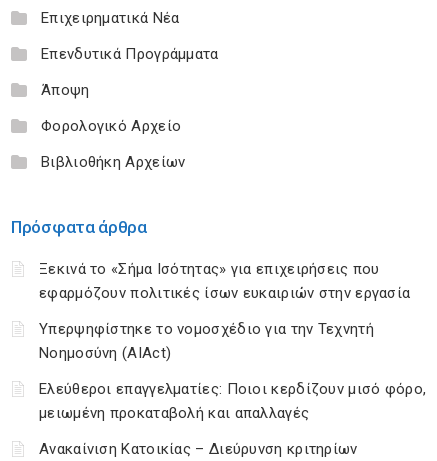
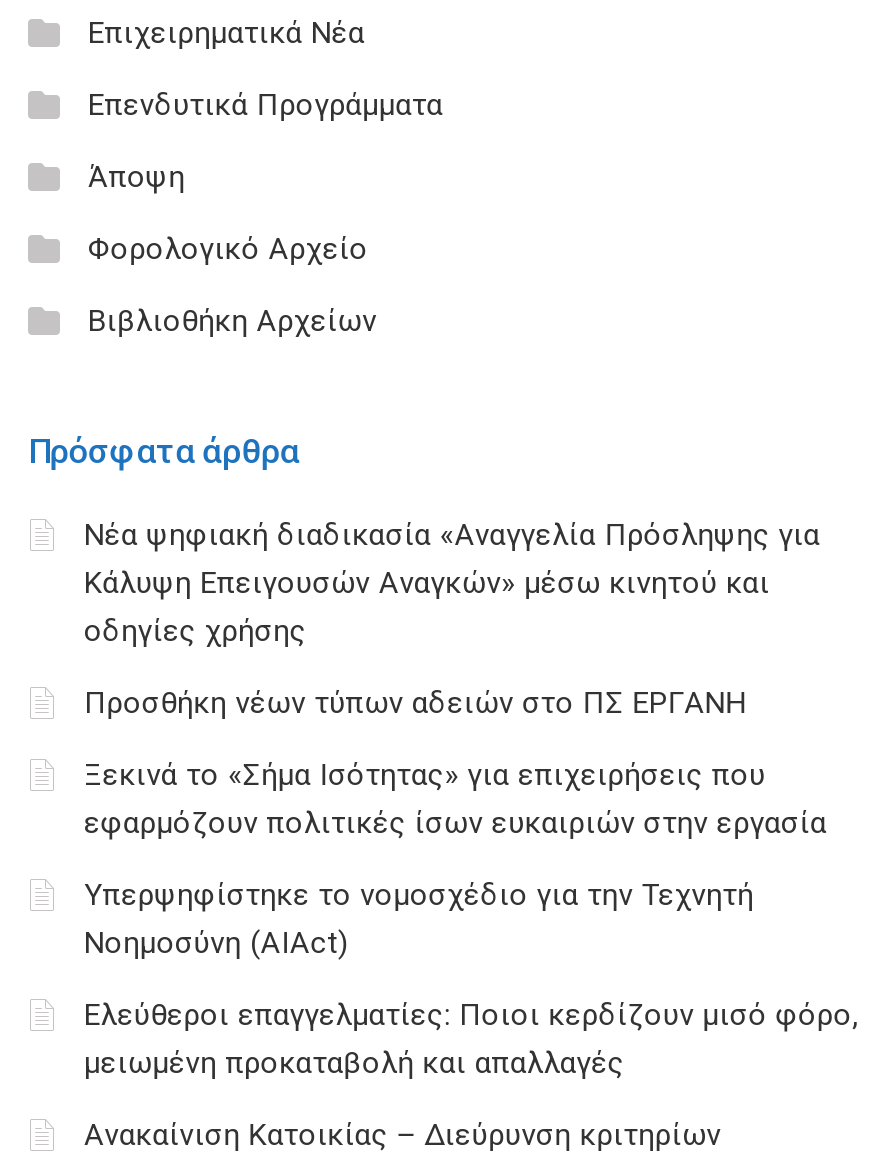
none -> [84,517,820,721] Νέα ψηφιακή διαδικασία «Αναγγελία Πρόσληψης για | Κάλυψη Επειγουσών Αναγκών» μέσω κινητού και | οδηγίες χρήσης | Προσθήκη νέων τύπων αδειών στο ΠΣ ΕΡΓΑΝΗ

